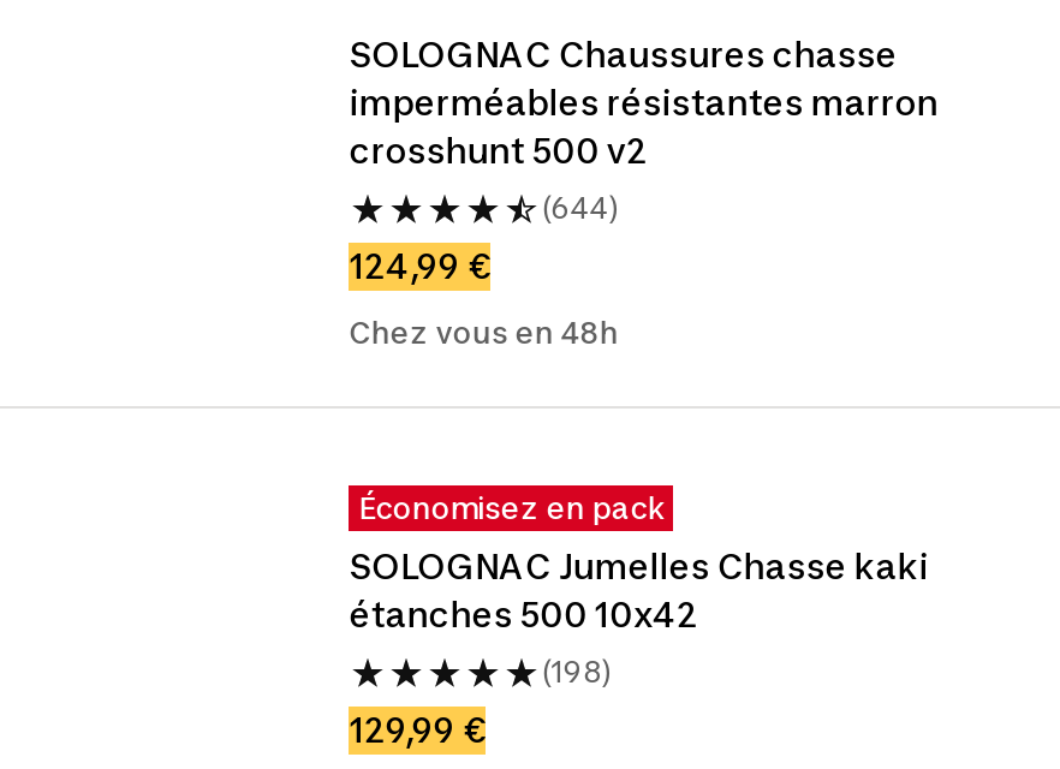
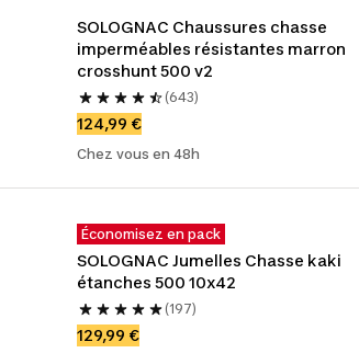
[542,190,618,226] (644) -> [165,89,199,105] (643)
[542,654,611,690] (198) -> [165,300,197,317] (197)

